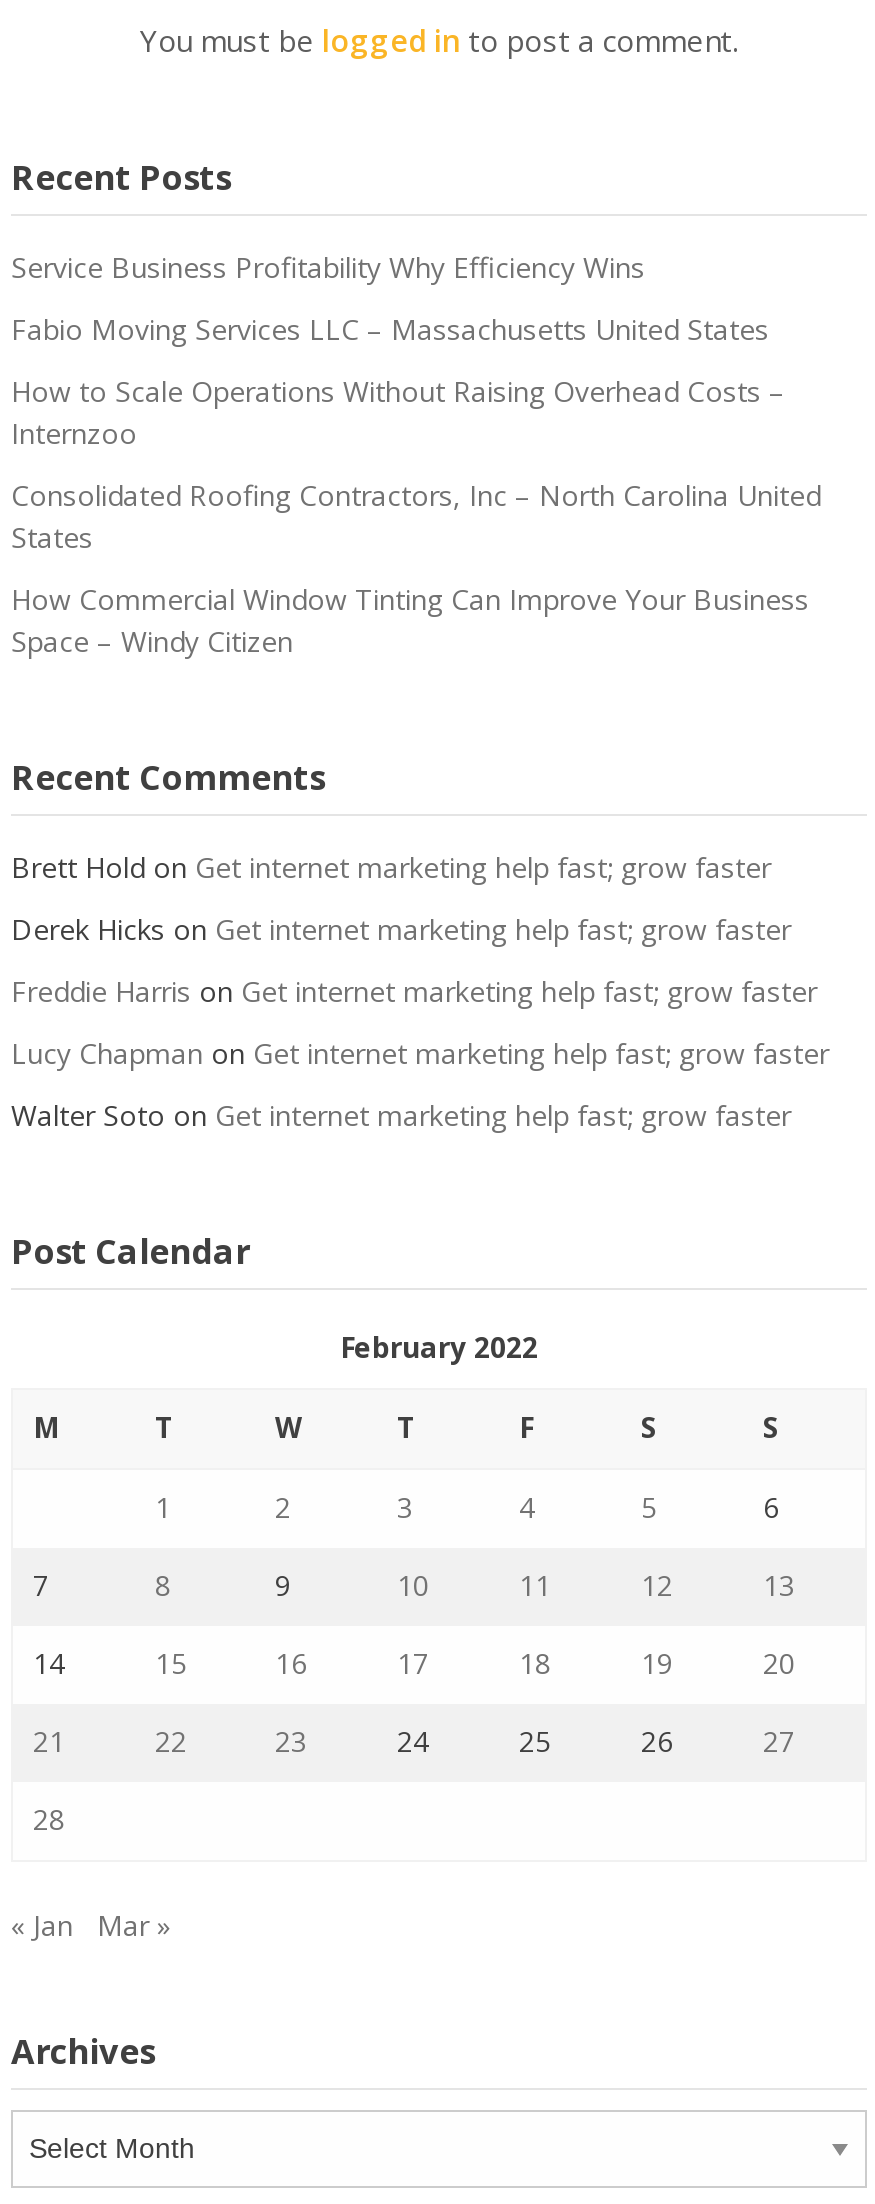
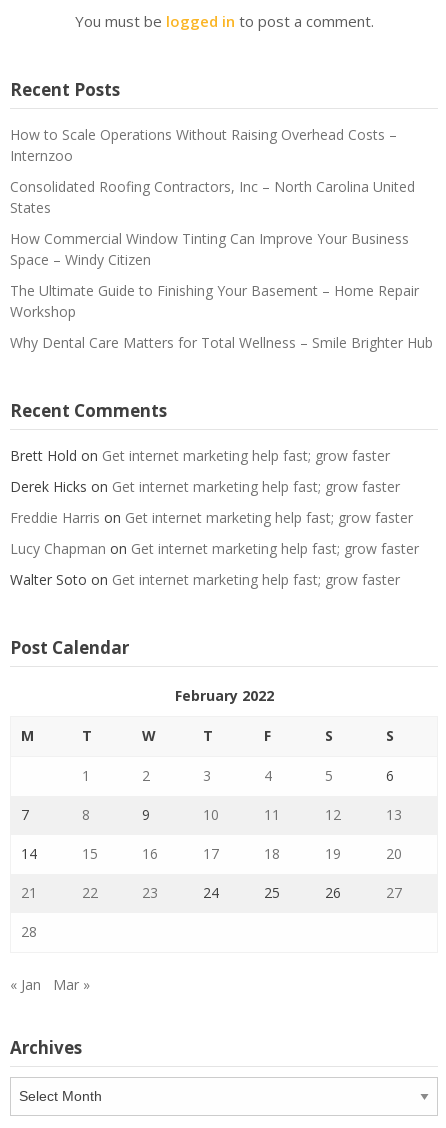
[11,248,769,348] Service Business Profitability Why Efficiency Wins | Fabio Moving Services LLC – Massachusetts United States -> none
moved [11,372,821,660] -> [10,125,415,269]: How to Scale Operations Without Raising Overhead Costs – | Internzoo | Consolidated Roofing Contractors, Inc – North Carolina United | States | How Commercial Window Tinting Can Improve Your Business | Space – Windy Citizen
none -> [10,281,433,352] The Ultimate Guide to Finishing Your Basement – Home Repair | Workshop | Why Dental Care Matters for Total Wellness – Smile Brighter Hub

